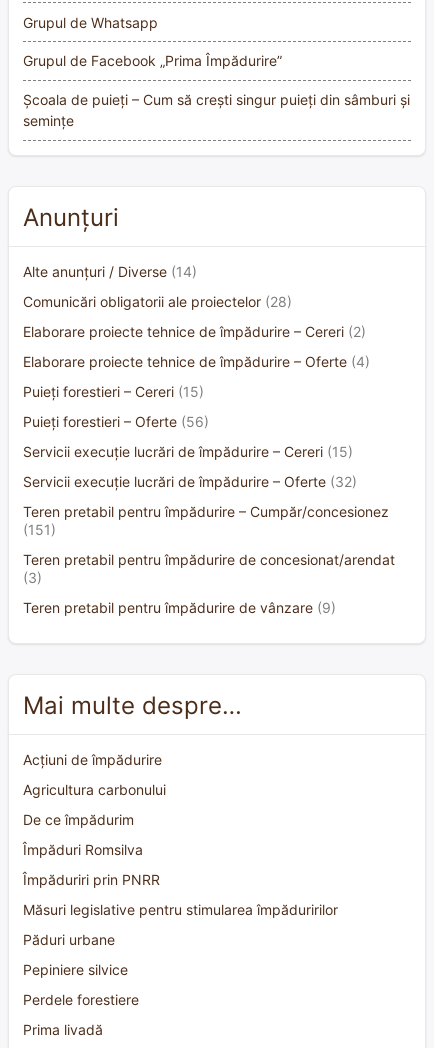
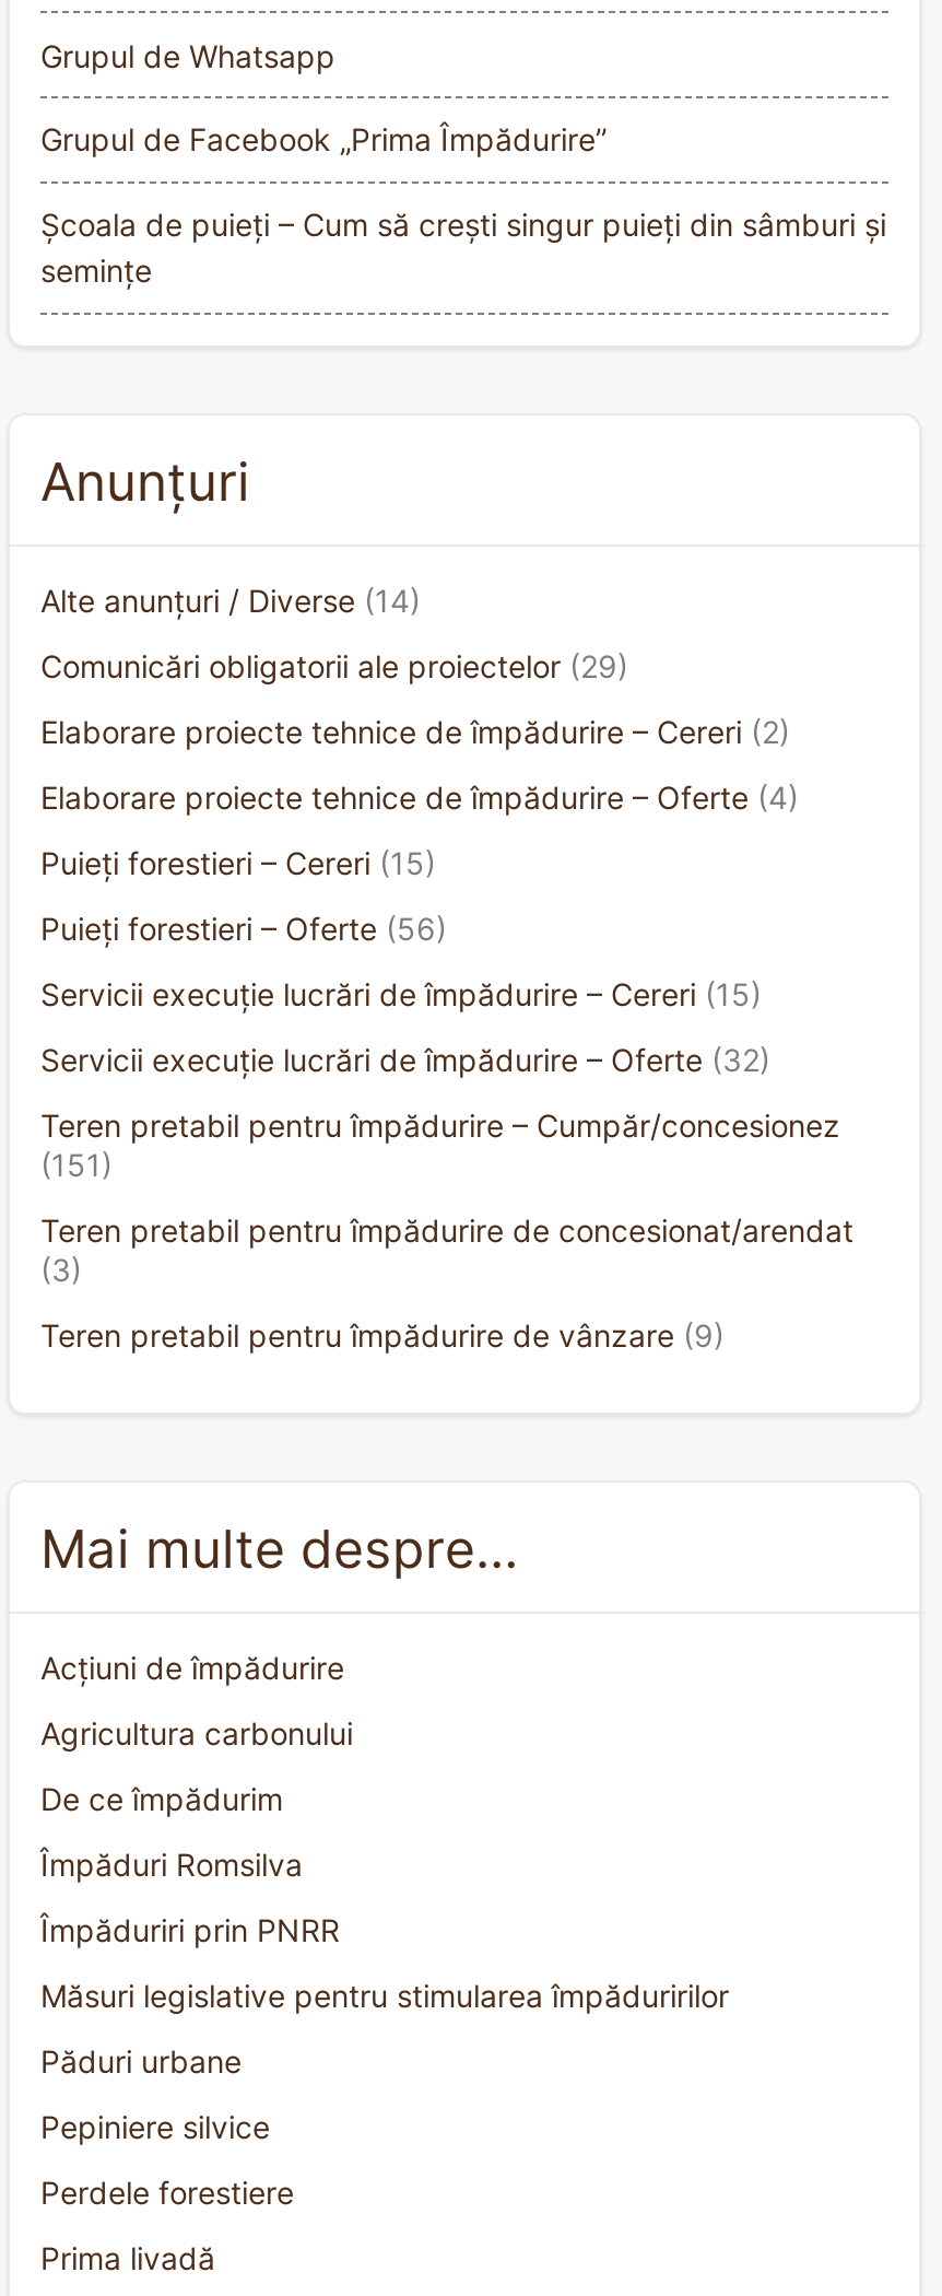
[23,293,292,310] Comunicări obligatorii ale proiectelor (28) -> [40,646,628,684] Comunicări obligatorii ale proiectelor (29)

